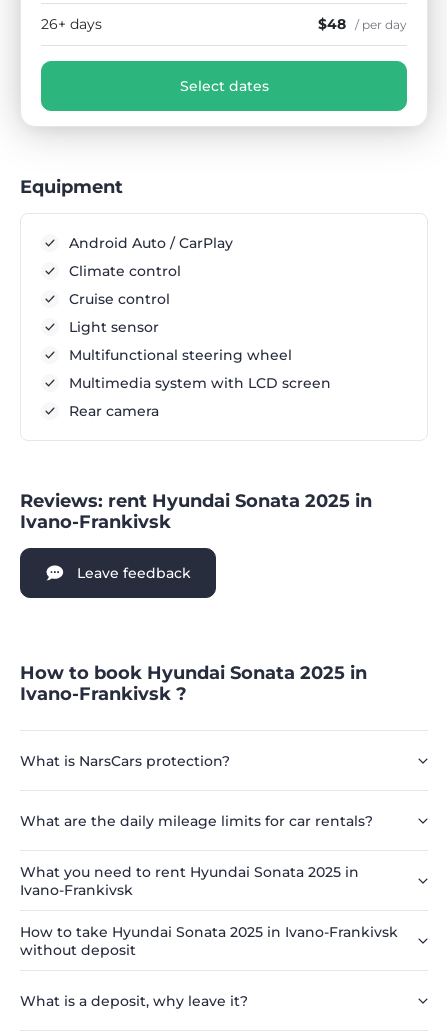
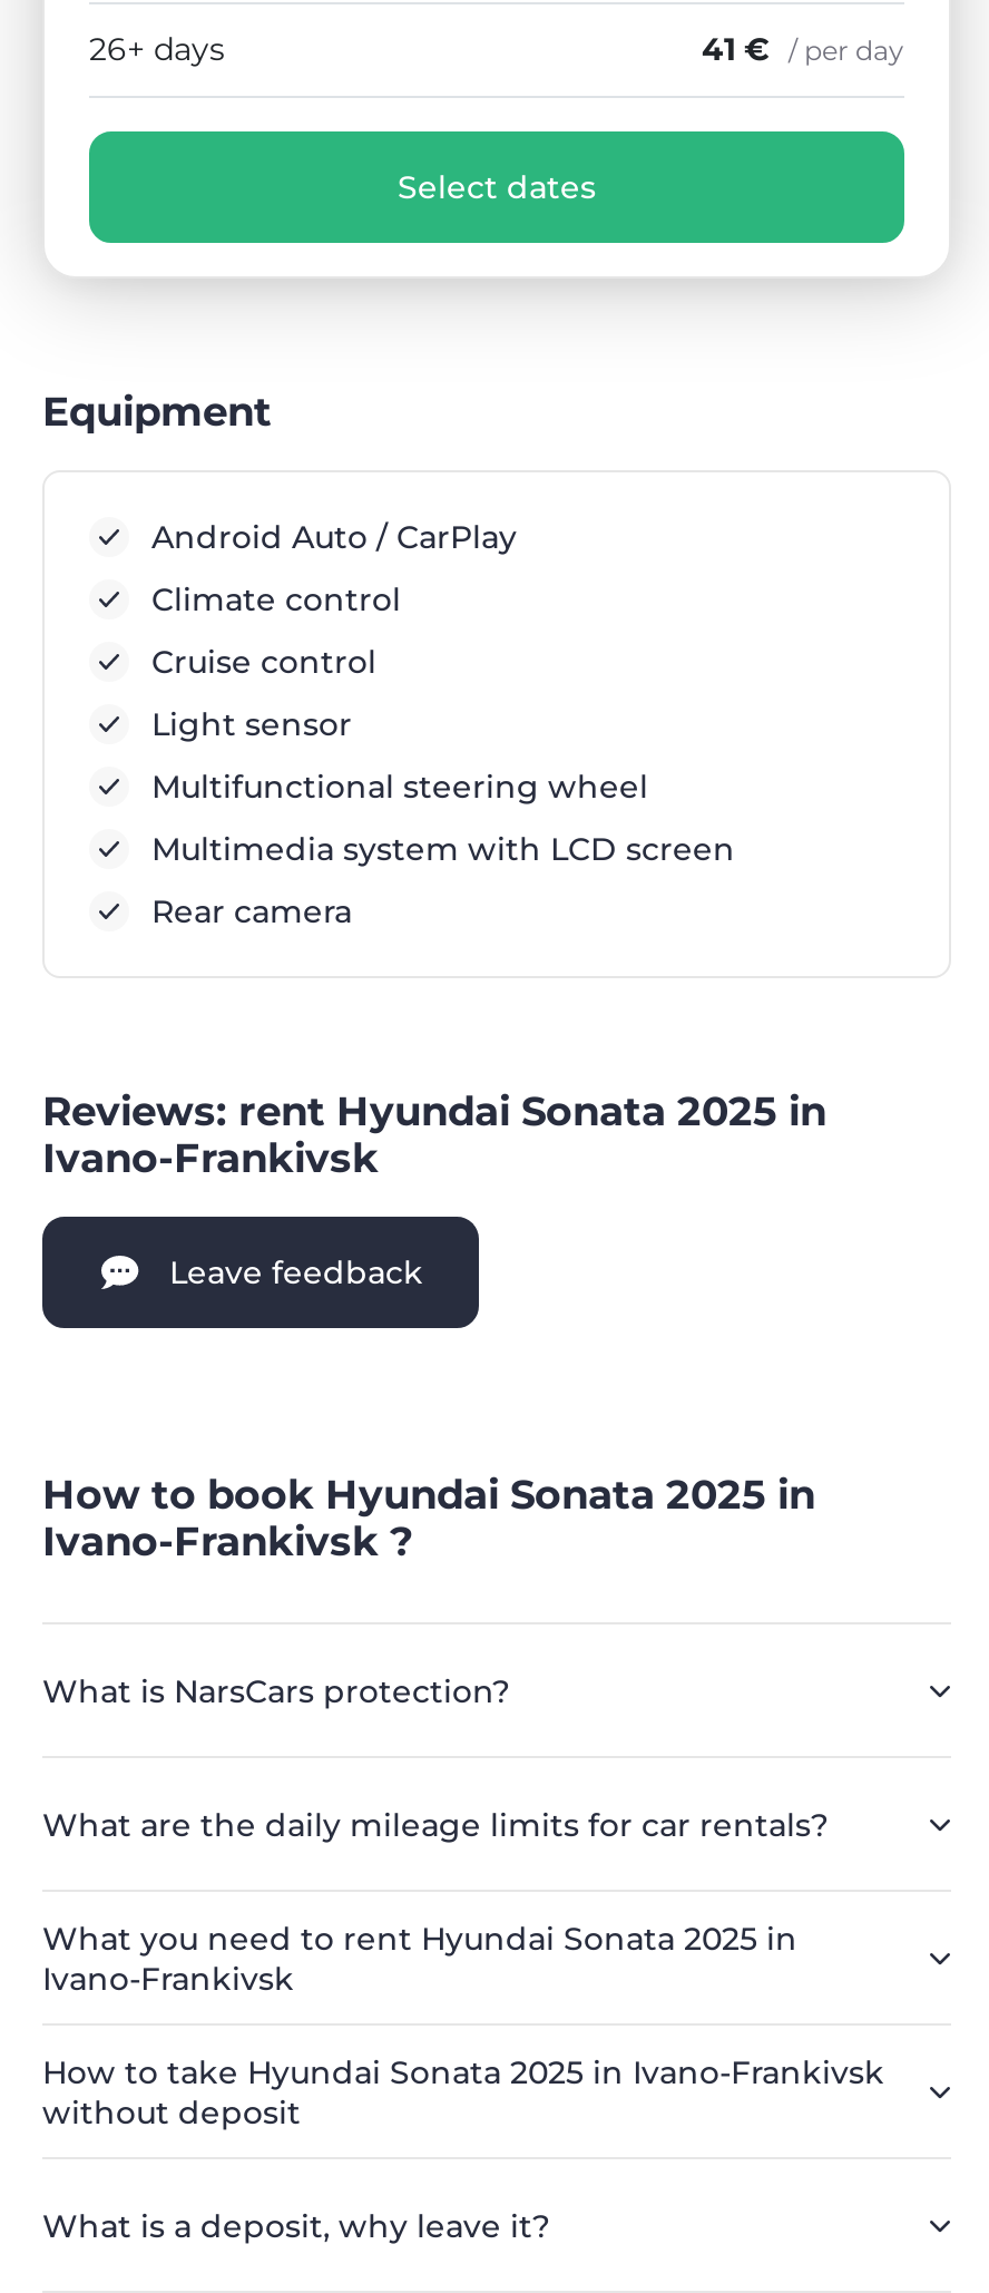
[318,15,407,33] $48 / per day -> [702,29,904,69] 41 € / per day

